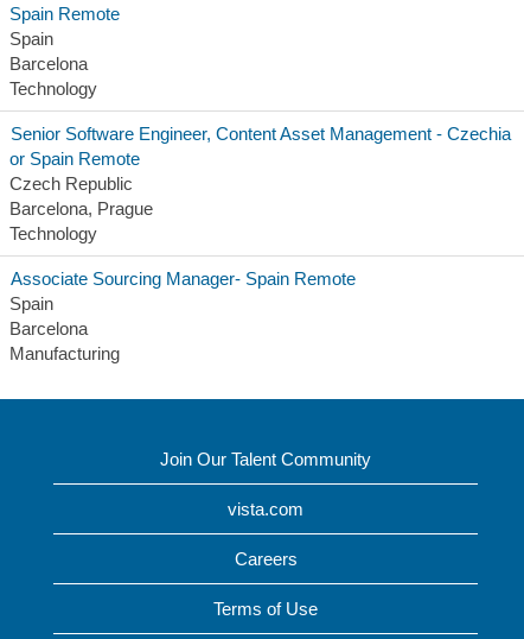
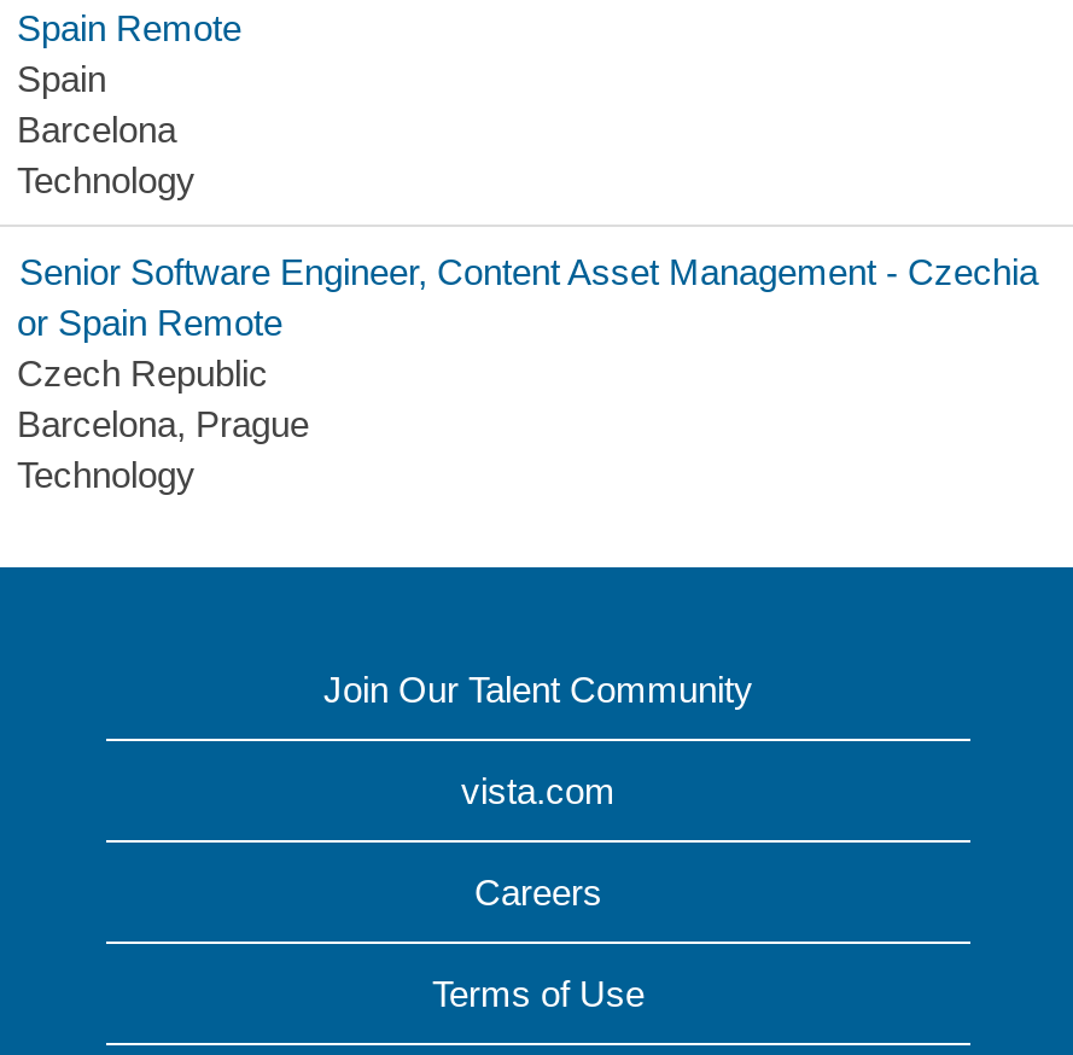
[9,268,356,363] Associate Sourcing Manager- Spain Remote | Spain | Barcelona | Manufacturing -> none

